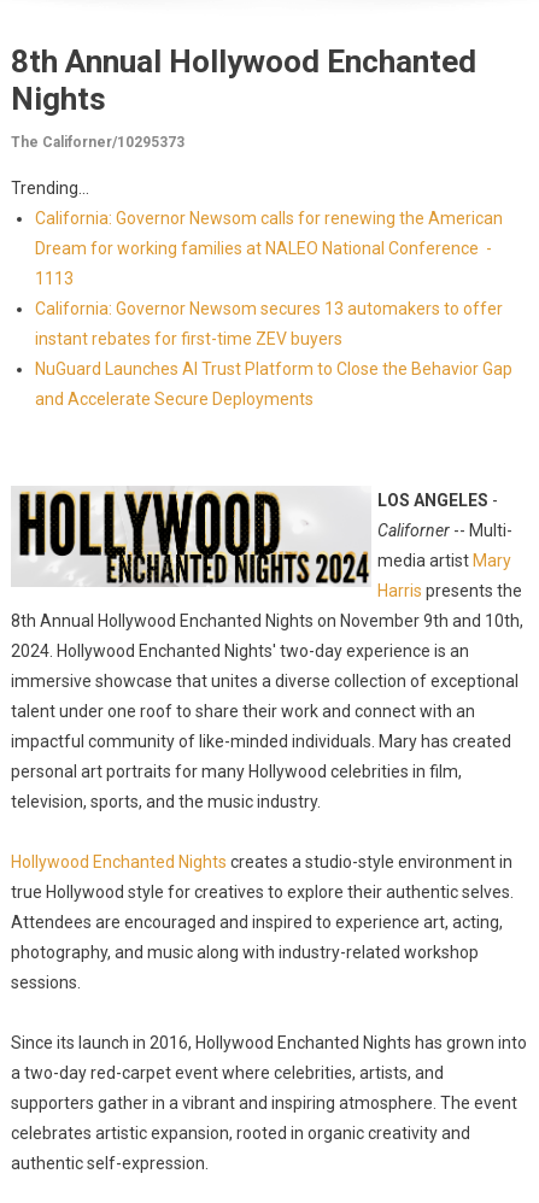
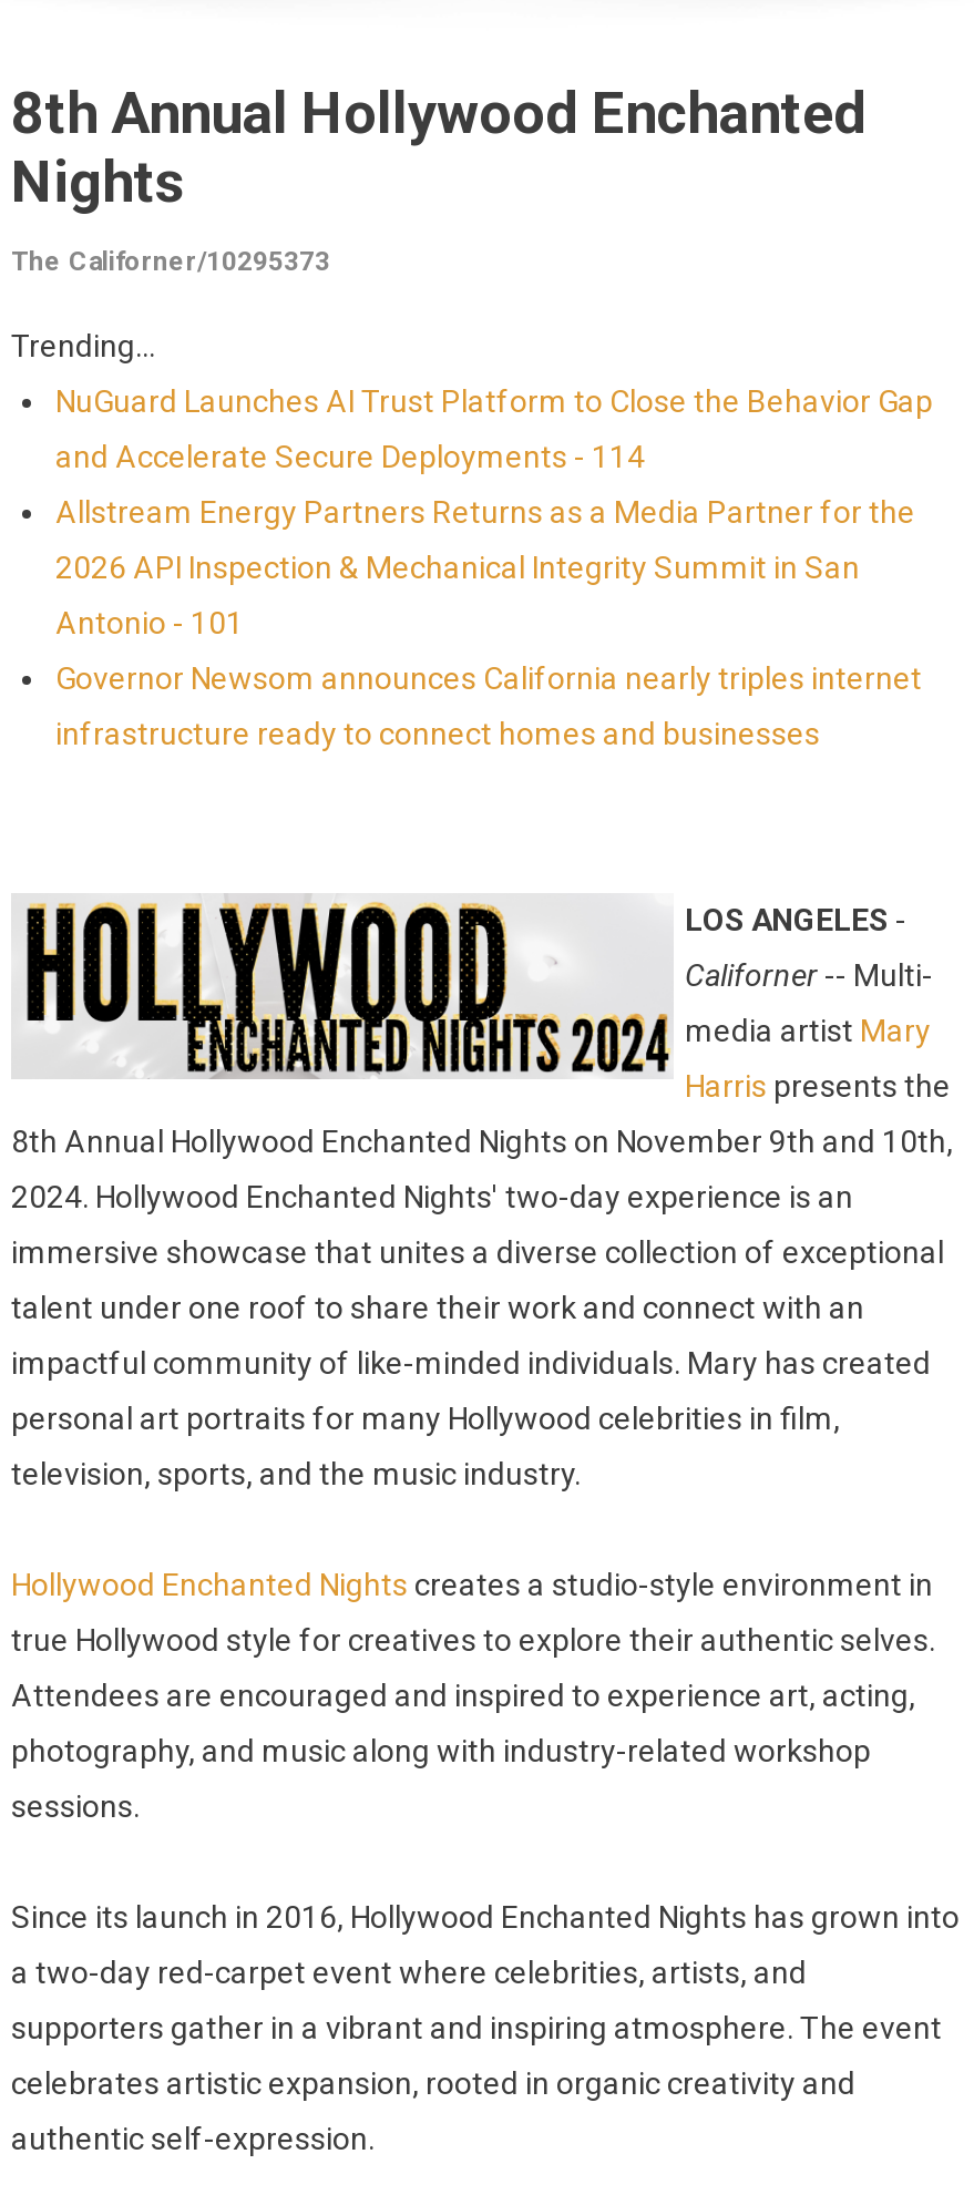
[35,209,503,348] California: Governor Newsom calls for renewing the American | Dream for working families at NALEO National Conference - | 1113 | California: Governor Newsom secures 13 automakers to offer | instant rebates for first-time ZEV buyers -> none
moved [35,359,512,378] -> [55,383,933,419]: NuGuard Launches AI Trust Platform to Close the Behavior Gap
[35,389,314,409] and Accelerate Secure Deployments -> [55,439,922,751] and Accelerate Secure Deployments - 114 | Allstream Energy Partners Returns as a Media Partner for the | 2026 API Inspection & Mechanical Integrity Summit in San | Antonio - 101 | Governor Newsom announces California nearly triples internet | infrastructure ready to connect homes and businesses

